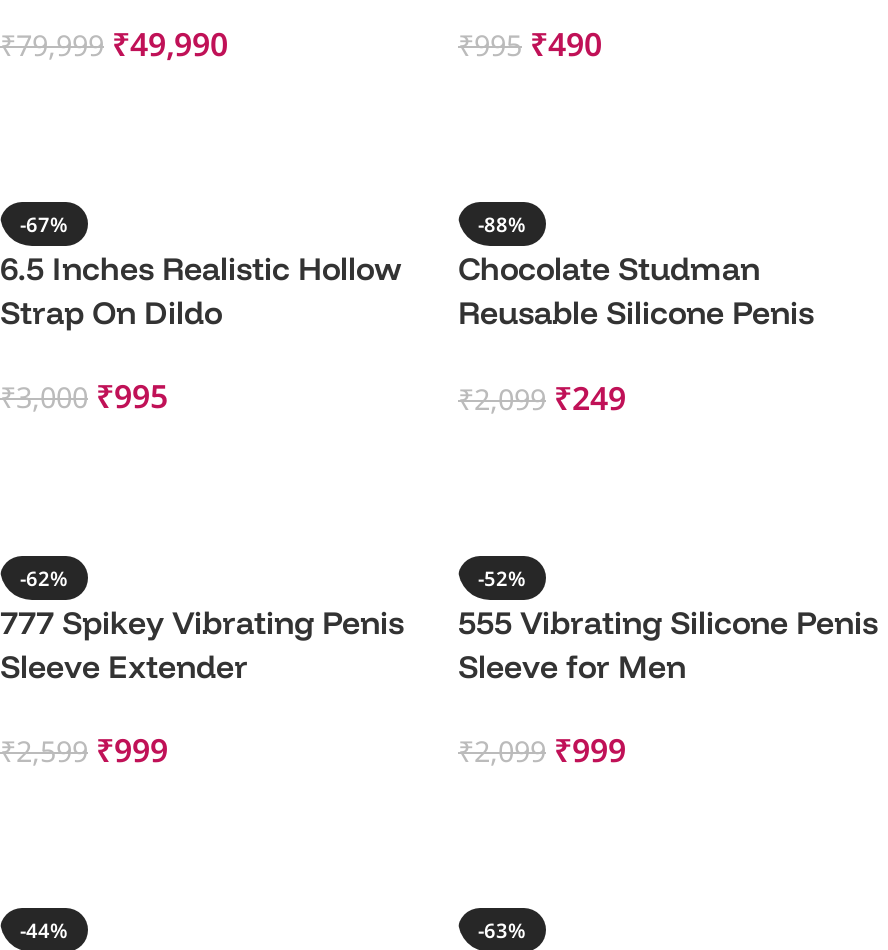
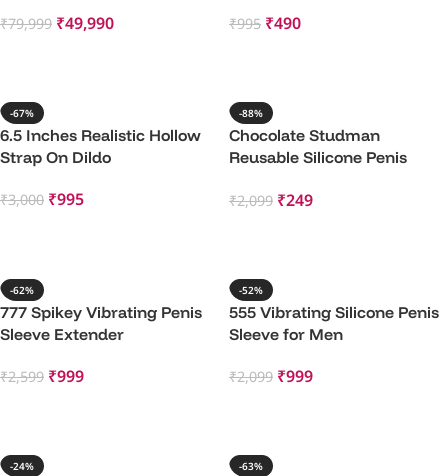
[20,916,68,944] -44% -> [10,459,34,473] -24%

